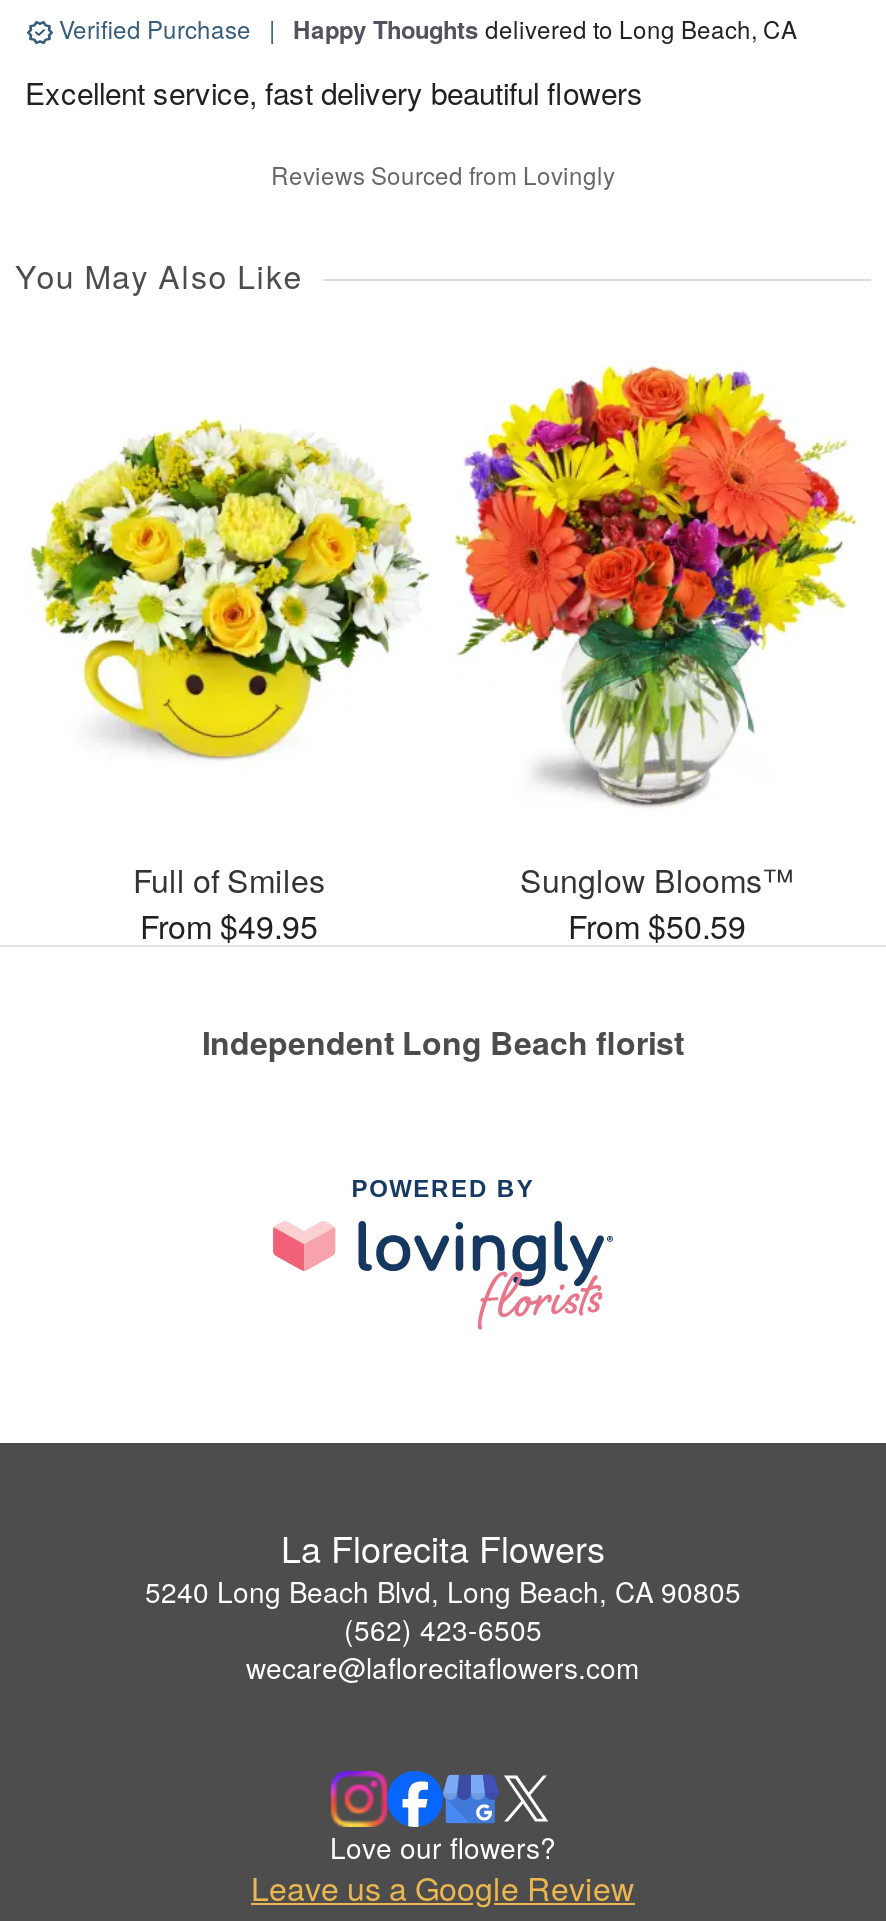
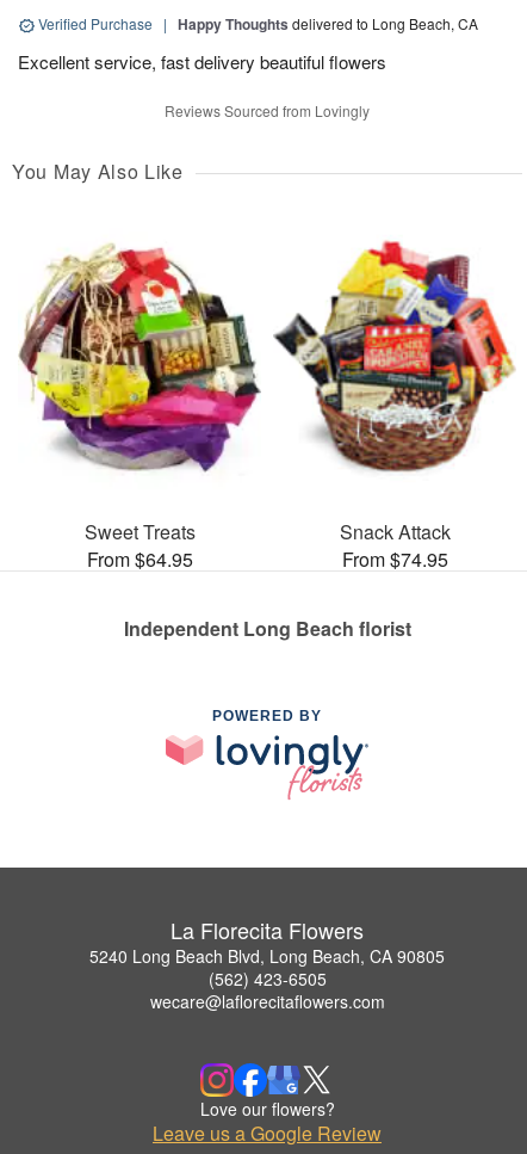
[453,365,857,949] [image] | Sunglow Blooms™ | From $50.59 -> [273,226,516,573] [image] | Snack Attack | From $74.95
[27,397,431,949] [image] | Full of Smiles | From $49.95 -> [18,242,261,573] [image] | Sweet Treats | From $64.95

